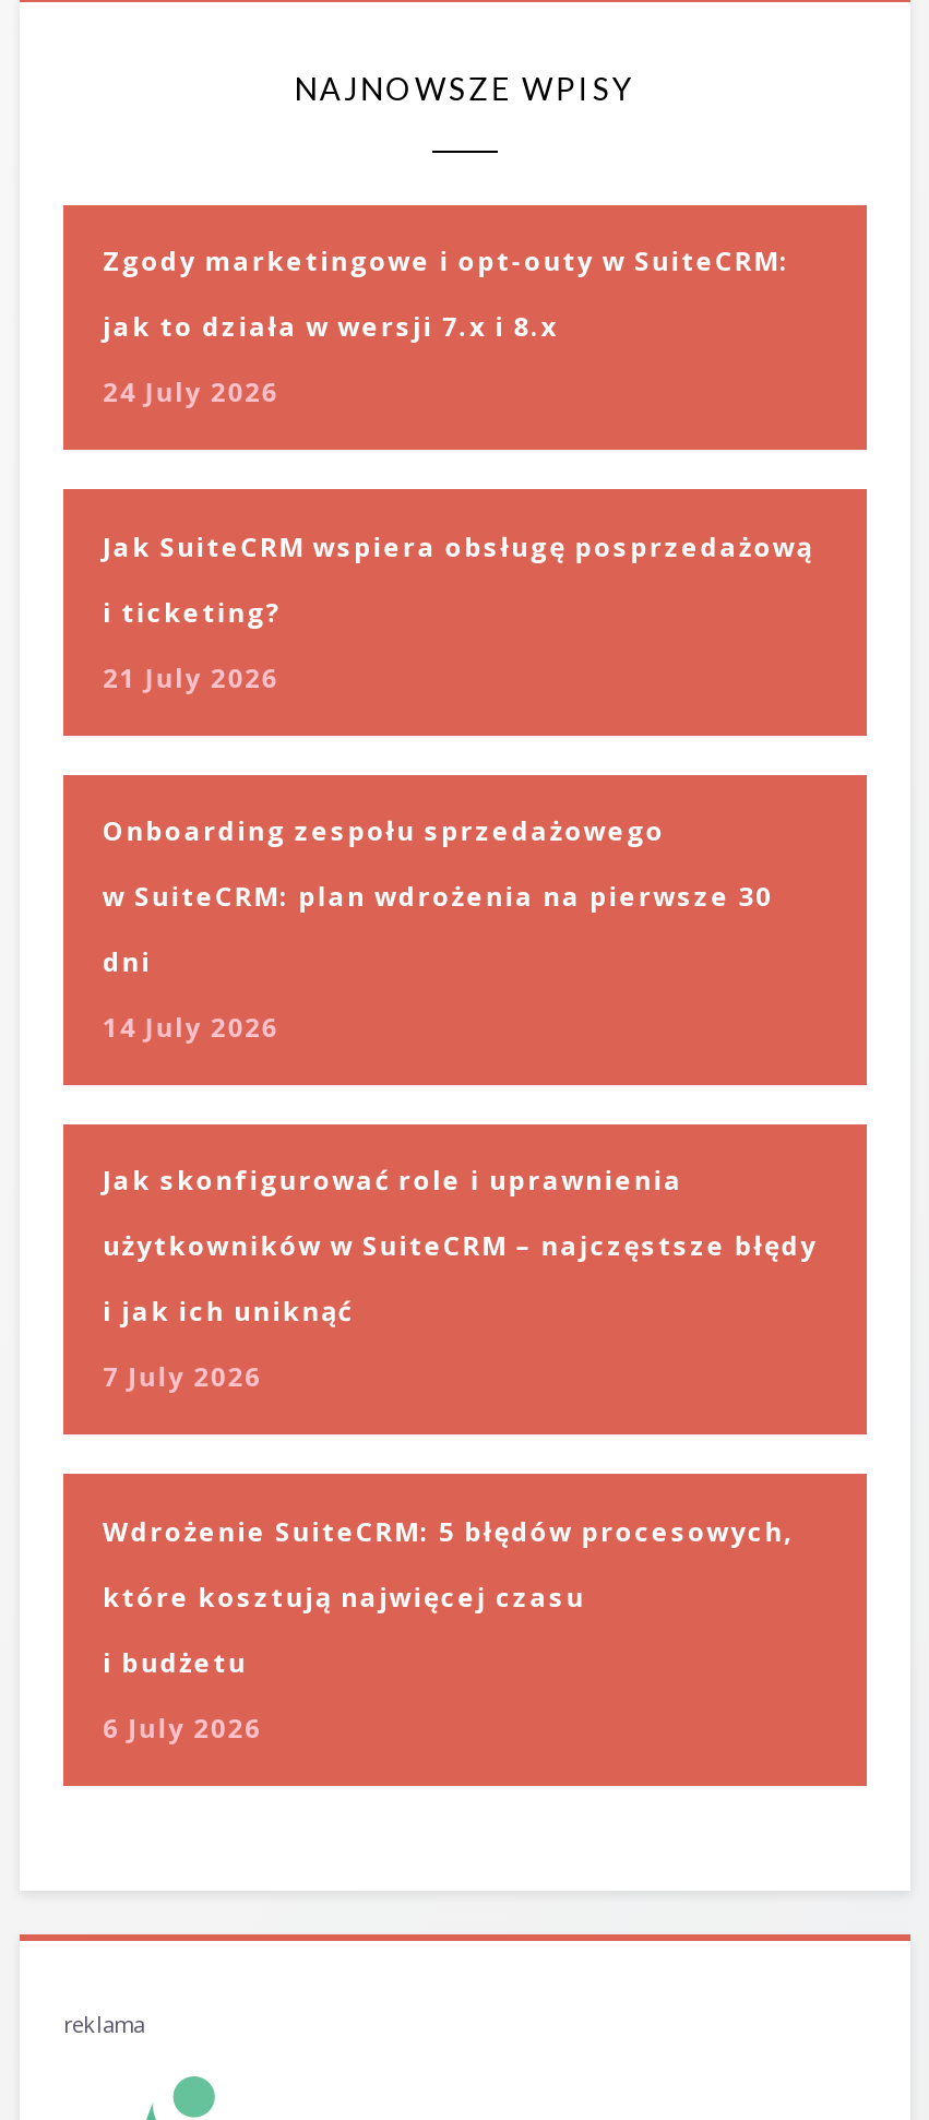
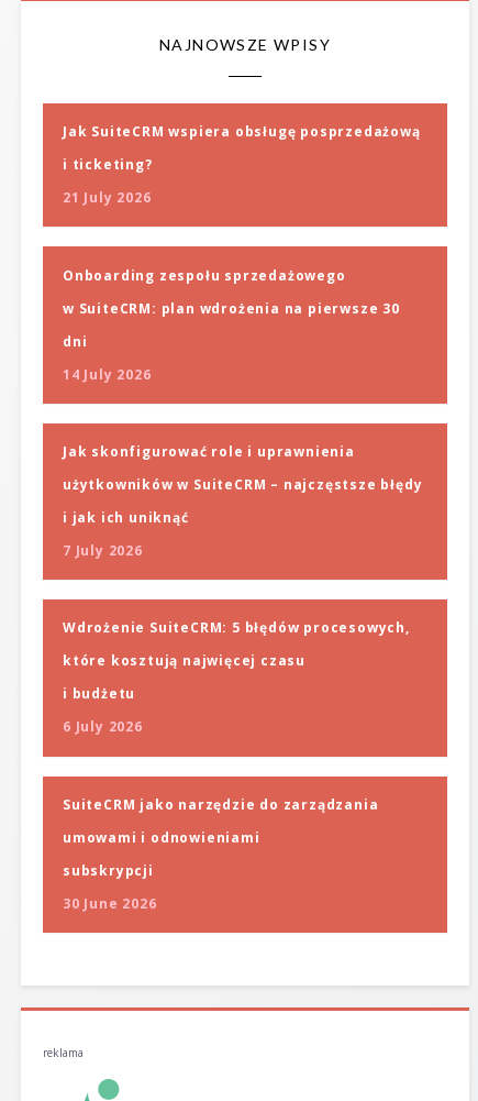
[103,243,790,411] Zgody marketingowe i opt-outy w SuiteCRM: | jak to działa w wersji 7.x i 8.x | 24 July 2026 -> none
moved [103,527,817,1746] -> [63,122,422,736]: Jak SuiteCRM wspiera obsługę posprzedażową | i ticketing? | 21 July 2026 | ... | i budżetu | 6 July 2026
none -> [63,795,378,913] SuiteCRM jako narzędzie do zarządzania | umowami i odnowieniami | subskrypcji | 30 June 2026

